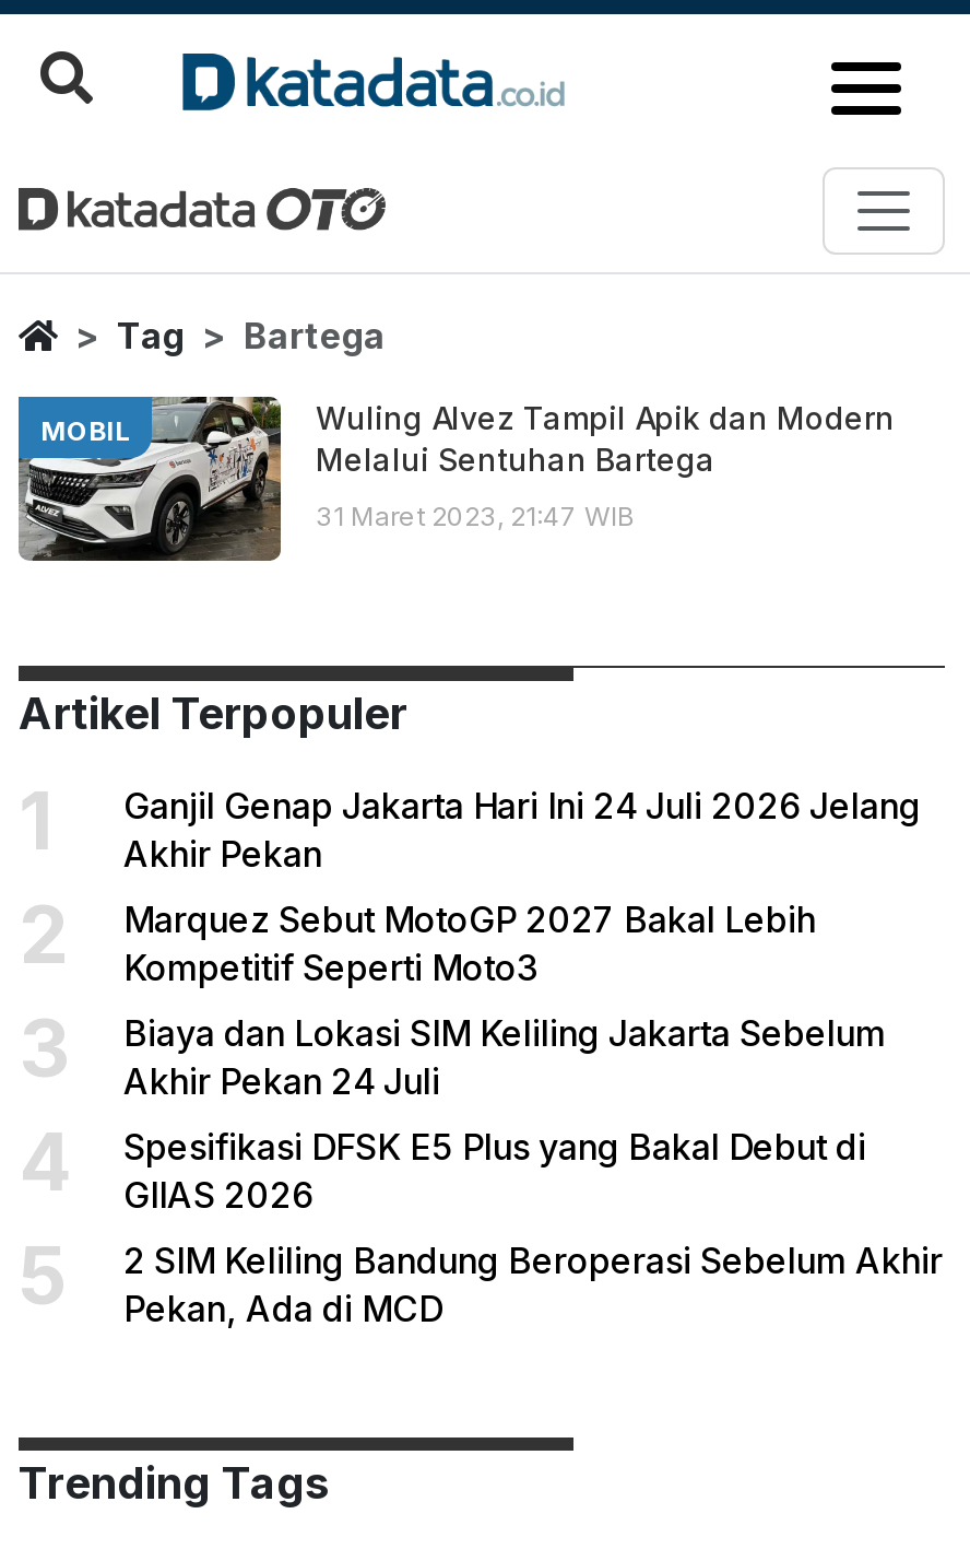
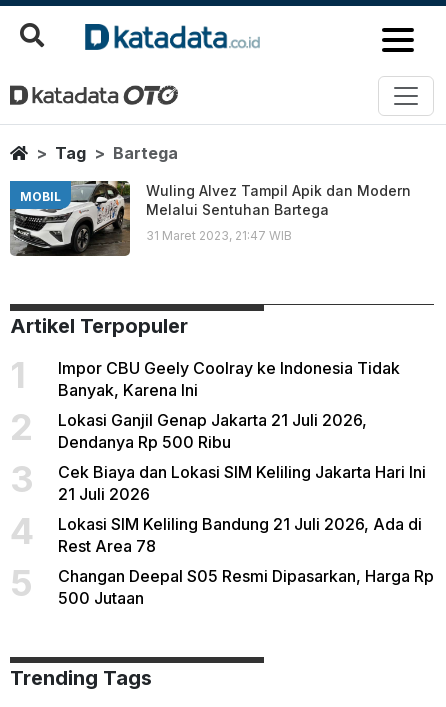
[123,784,921,876] Ganjil Genap Jakarta Hari Ini 24 Juli 2026 Jelang | Akhir Pekan -> [58,358,400,400] Impor CBU Geely Coolray ke Indonesia Tidak | Banyak, Karena Ini
[123,897,816,989] Marquez Sebut MotoGP 2027 Bakal Lebih | Kompetitif Seperti Moto3 -> [58,410,367,452] Lokasi Ganjil Genap Jakarta 21 Juli 2026, | Dendanya Rp 500 Ribu
[123,1011,886,1103] Biaya dan Lokasi SIM Keliling Jakarta Sebelum | Akhir Pekan 24 Juli -> [58,462,426,504] Cek Biaya dan Lokasi SIM Keliling Jakarta Hari Ini | 21 Juli 2026
[123,1125,866,1217] Spesifikasi DFSK E5 Plus yang Bakal Debut di | GIIAS 2026 -> [58,514,422,556] Lokasi SIM Keliling Bandung 21 Juli 2026, Ada di | Rest Area 78
[123,1239,943,1330] 2 SIM Keliling Bandung Beroperasi Sebelum Akhir | Pekan, Ada di MCD -> [58,566,434,608] Changan Deepal S05 Resmi Dipasarkan, Harga Rp | 500 Jutaan

